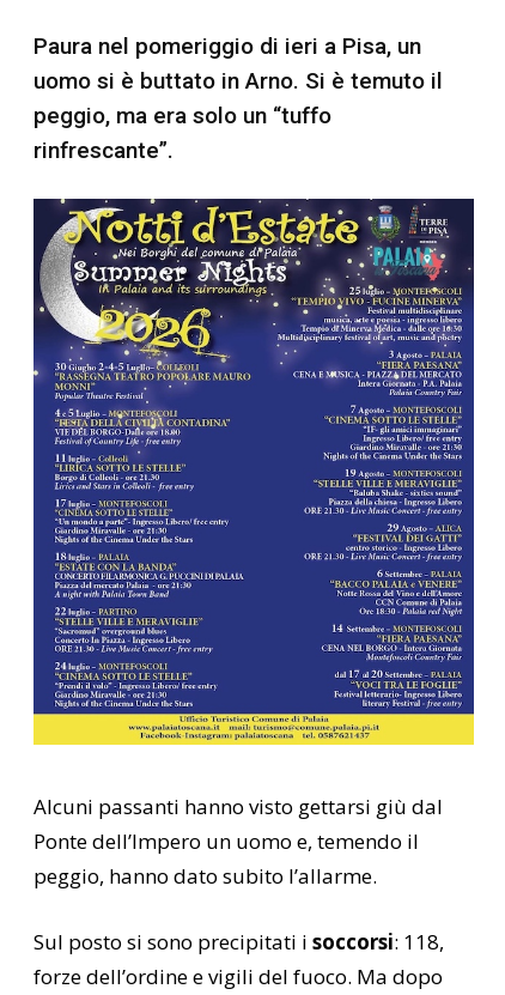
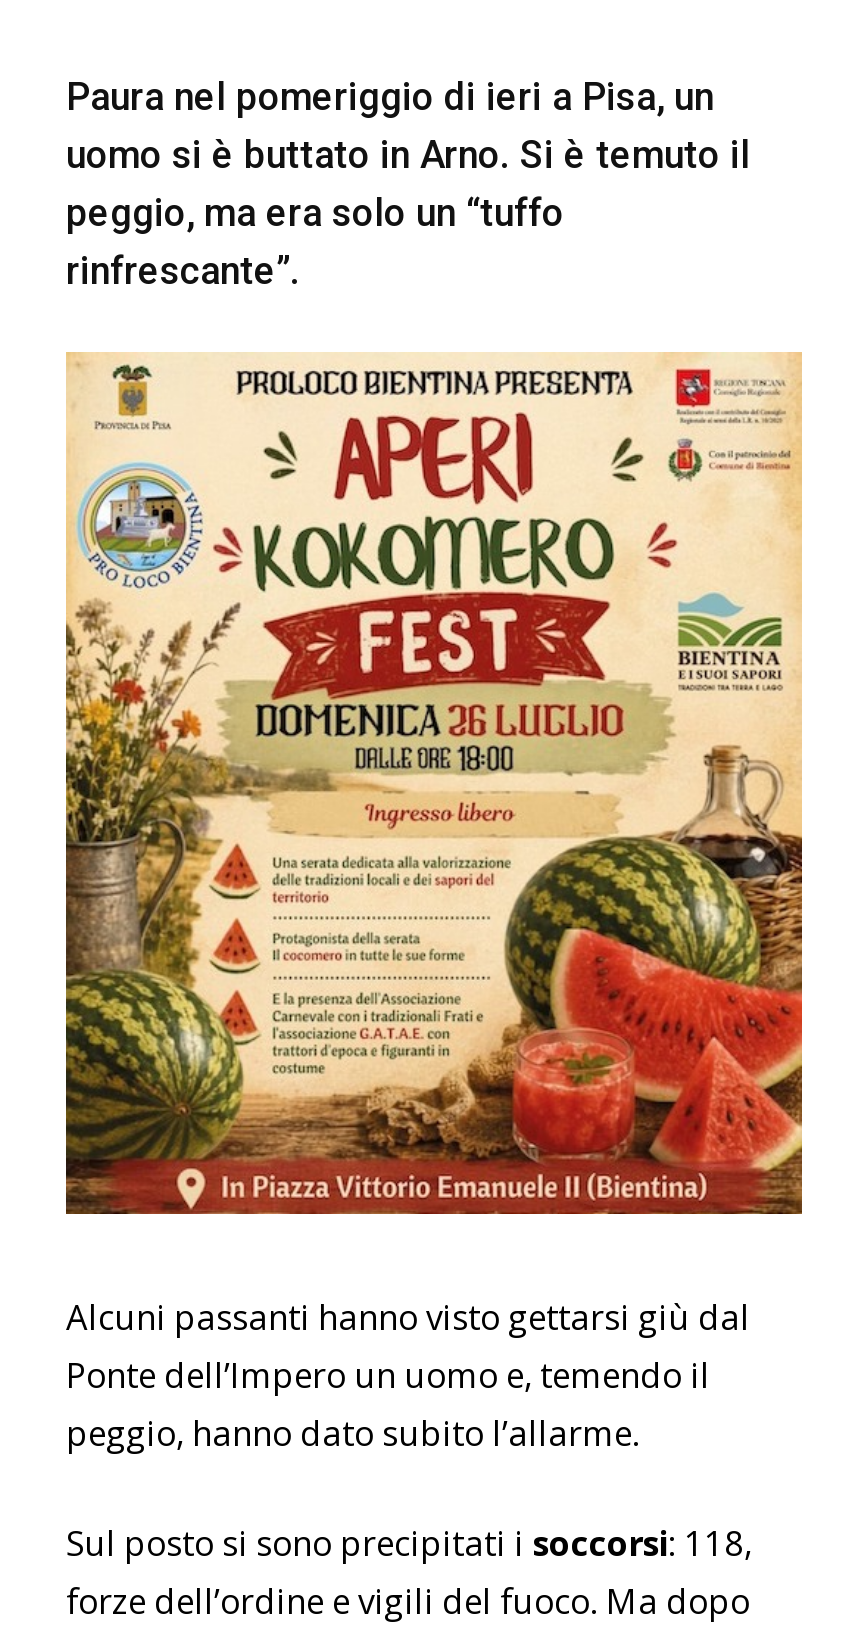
[32,198,475,746] [image] -> [64,352,804,1216] [image]

